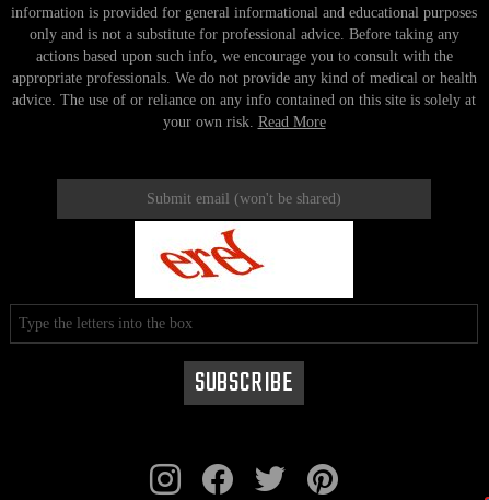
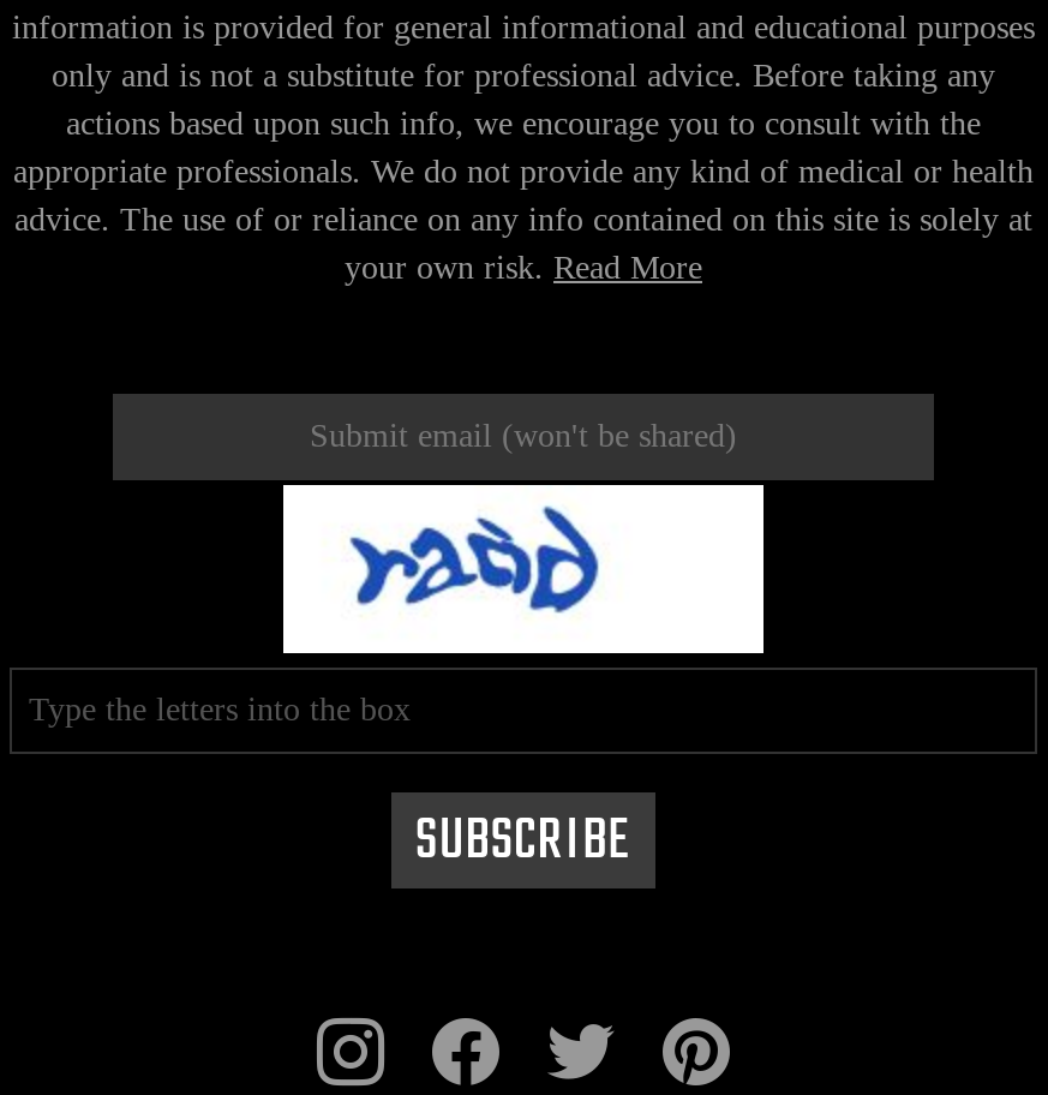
[159,228,278,280] [image] -> [339,502,600,615] [image]

